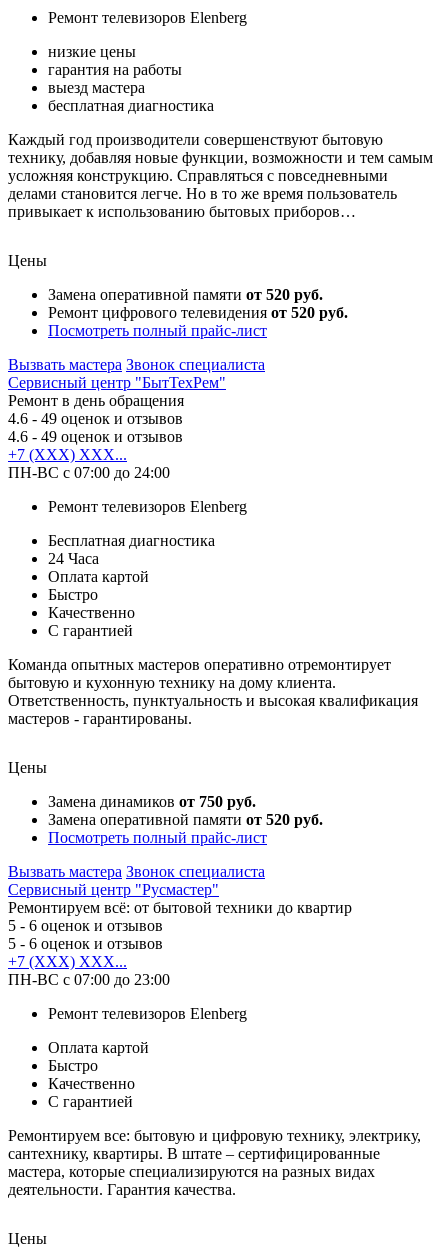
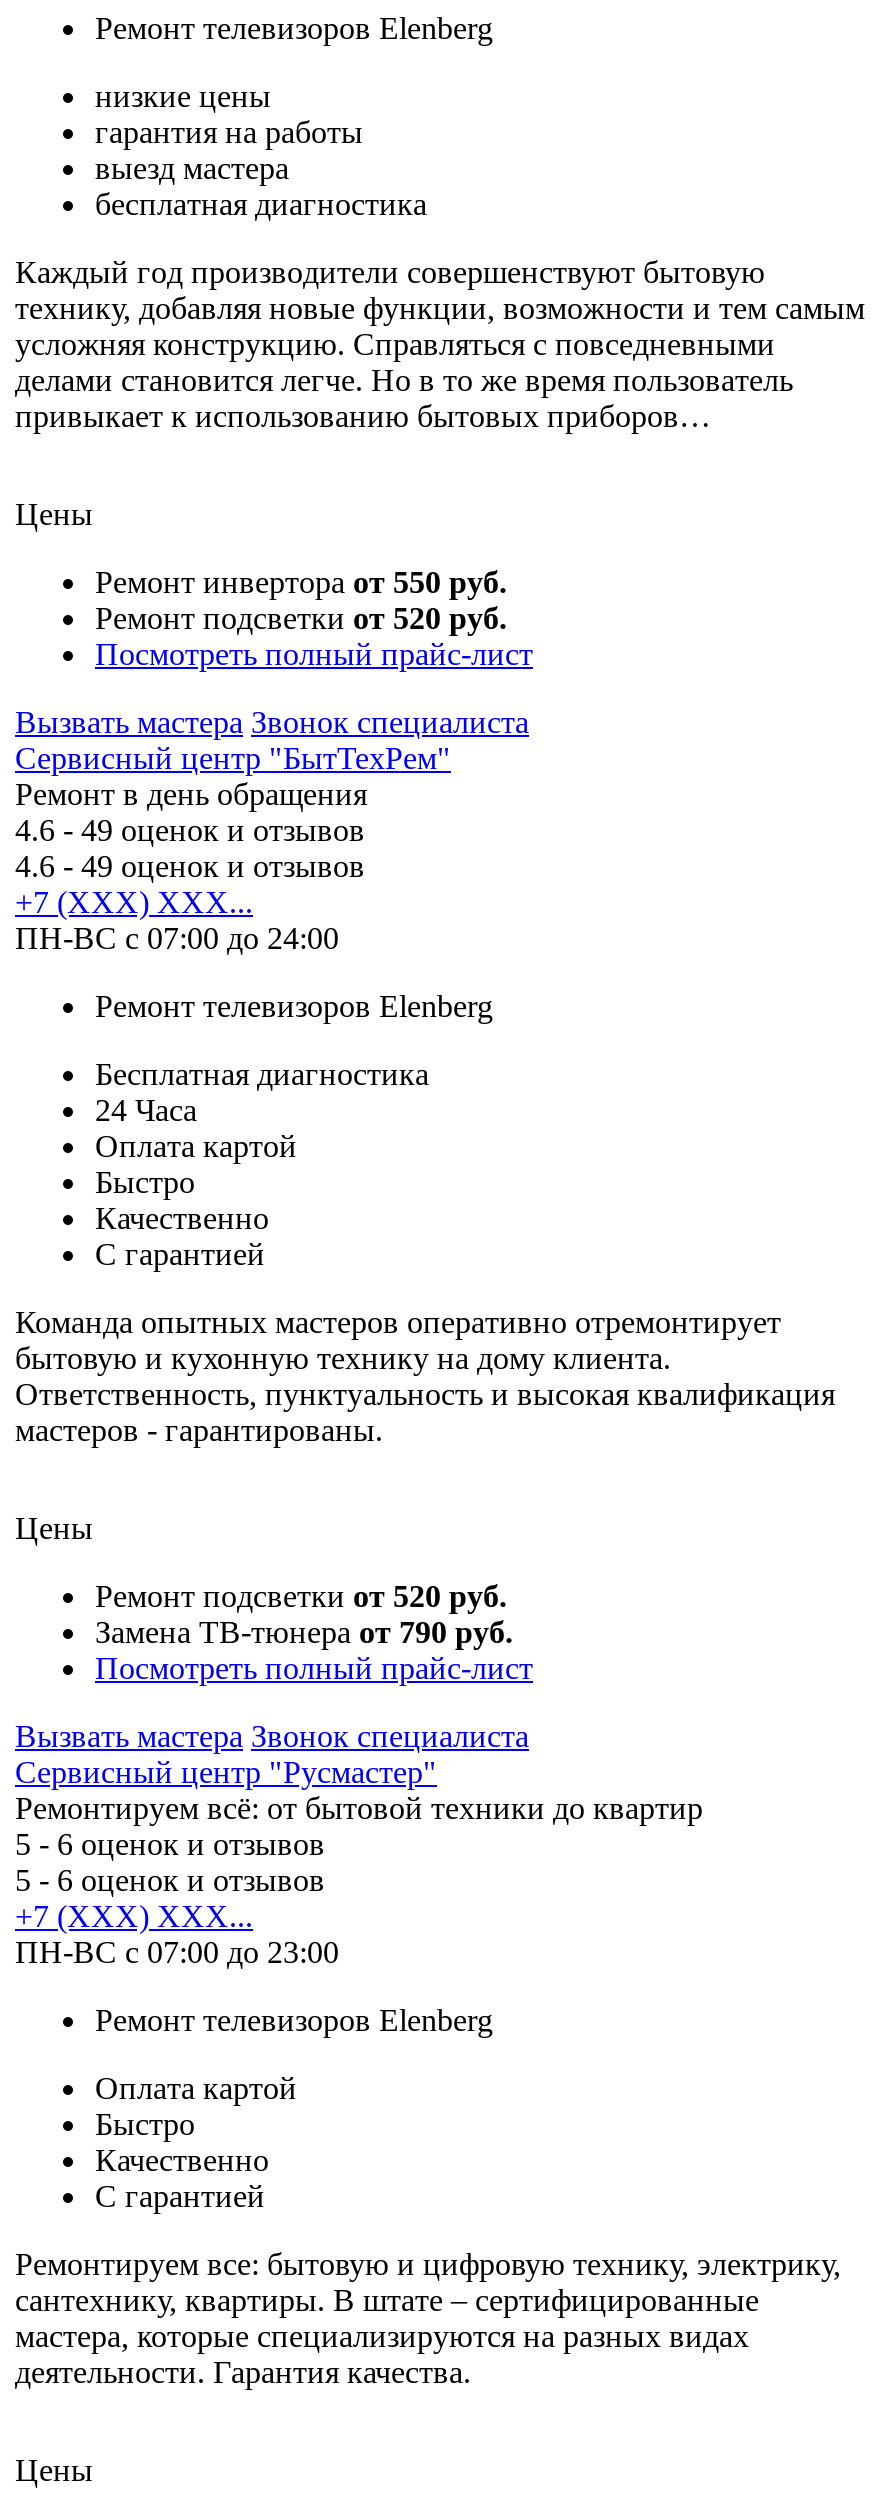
[48,286,348,321] Замена оперативной памяти от 520 руб. | Ремонт цифрового телевидения от 520 руб. -> [95,565,507,635] Ремонт инвертора от 550 руб. | Ремонт подсветки от 520 руб.
[48,793,323,828] Замена динамиков от 750 руб. | Замена оперативной памяти от 520 руб. -> [95,1579,513,1649] Ремонт подсветки от 520 руб. | Замена ТВ-тюнера от 790 руб.

